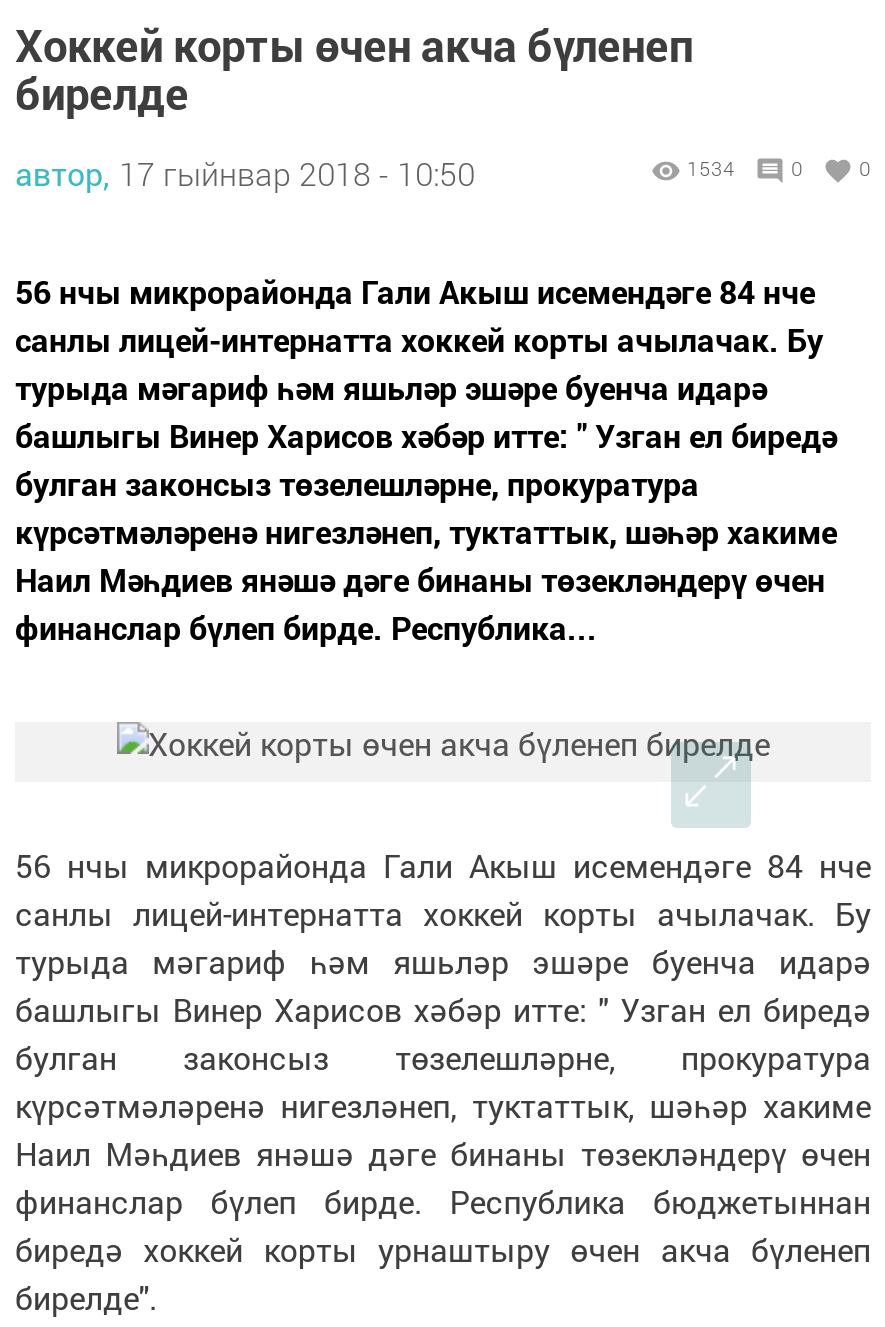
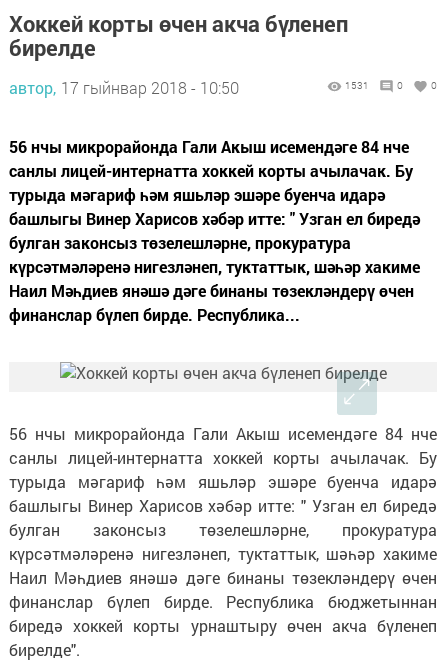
[687,157,735,183] 1534 -> [345,79,369,92] 1531

